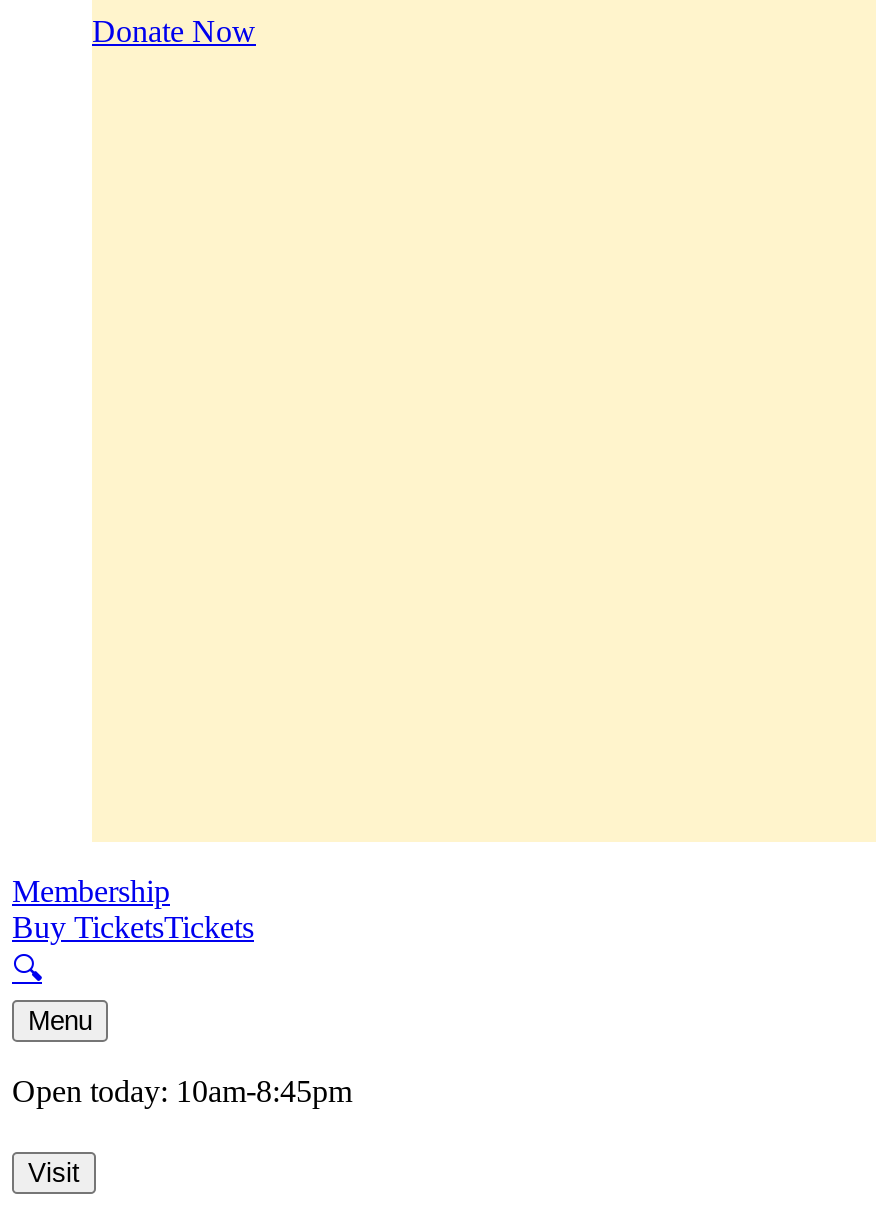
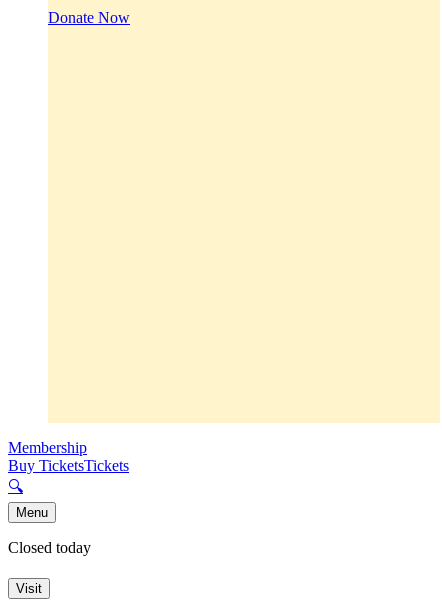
[12,1075,352,1109] Open today: 10am-8:45pm -> [8,539,91,556] Closed today

